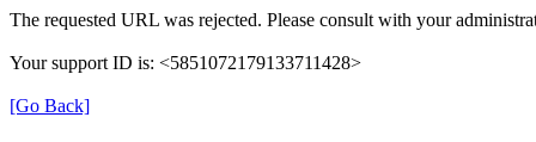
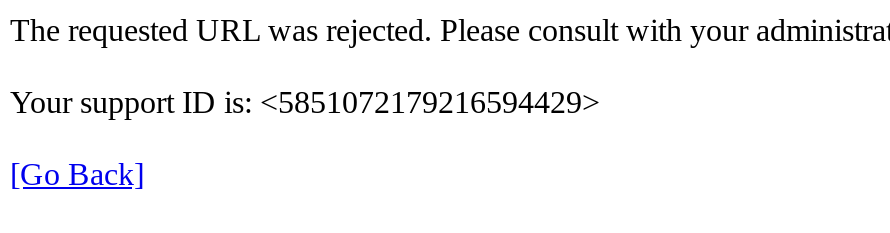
[10,53,361,73] Your support ID is: <5851072179133711428> -> [10,85,600,119] Your support ID is: <5851072179216594429>

